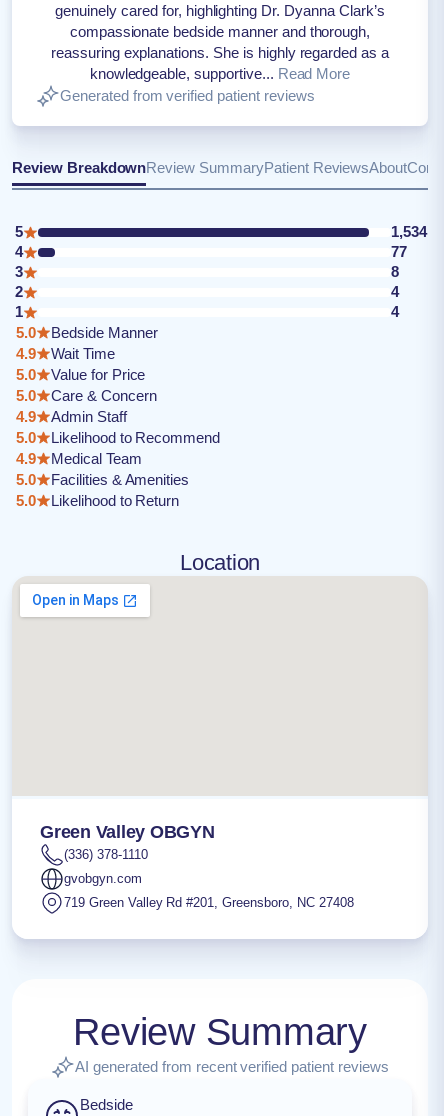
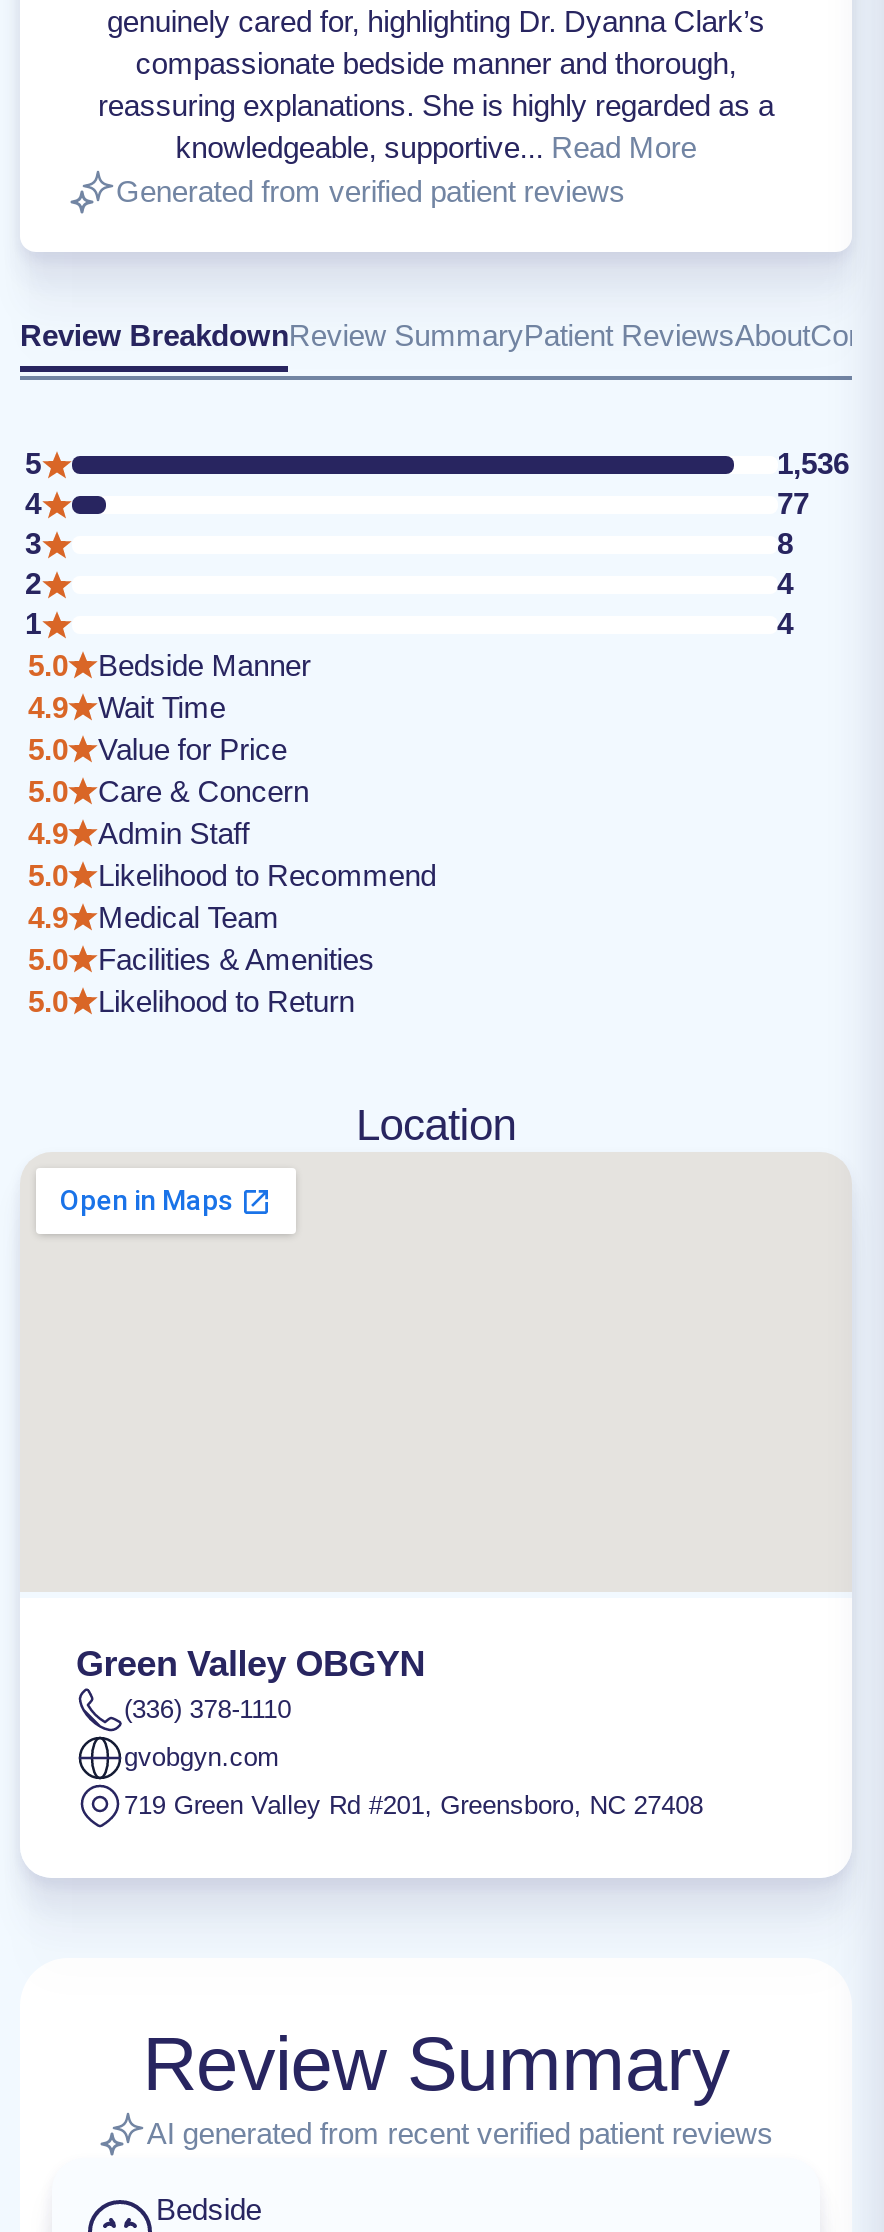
[390,223,426,240] 1,534 -> [777,446,849,480] 1,536

